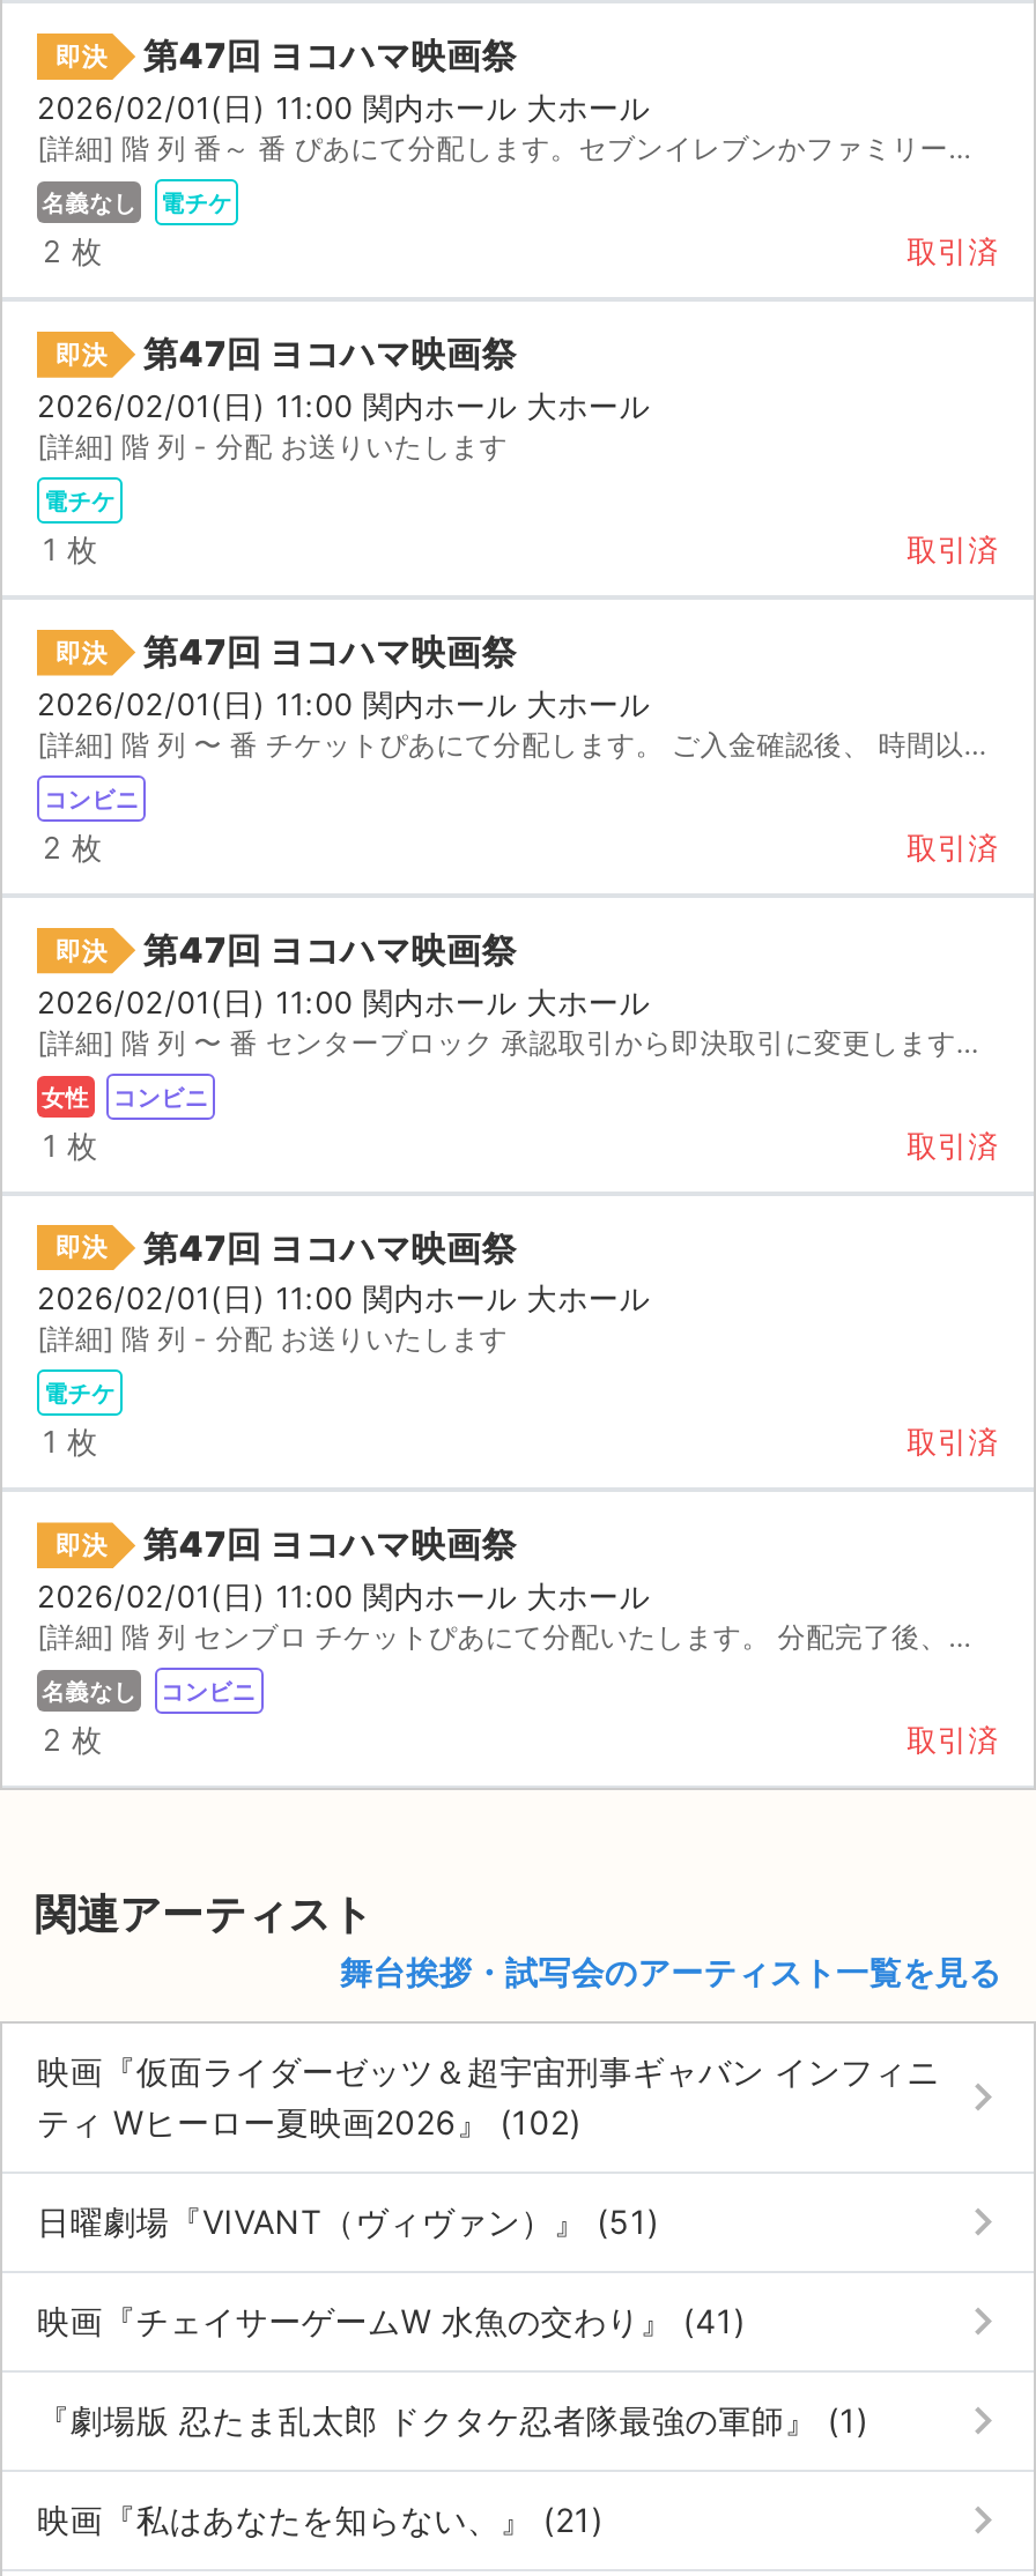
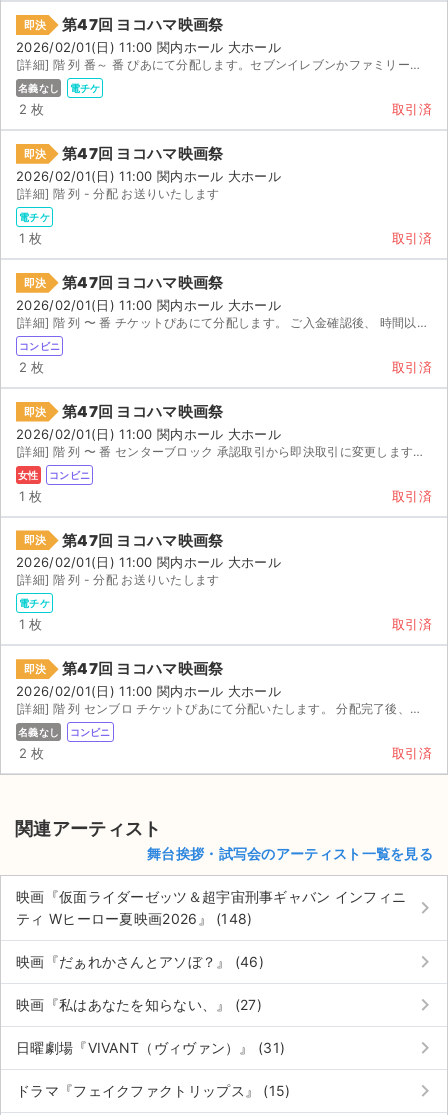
[37,2103,582,2142] ティ Wヒーロー夏映画2026』 (102) -> [16,910,253,927] ティ Wヒーロー夏映画2026』 (148)
[37,2202,660,2241] 日曜劇場『VIVANT（ヴィヴァン）』 (51) -> [16,953,264,970] 映画『だぁれかさんとアソぼ？』 (46)
[37,2301,746,2341] 映画『チェイサーゲームW 水魚の交わり』 (41) -> [16,996,262,1013] 映画『私はあなたを知らない、』 (27)
[37,2401,869,2440] 『劇場版 忍たま乱太郎 ドクタケ忍者隊最強の軍師』 (1) -> [16,1039,285,1056] 日曜劇場『VIVANT（ヴィヴァン）』 (31)
[37,2500,604,2539] 映画『私はあなたを知らない、』 (21) -> [16,1082,291,1099] ドラマ『フェイクファクトリップス』 (15)

